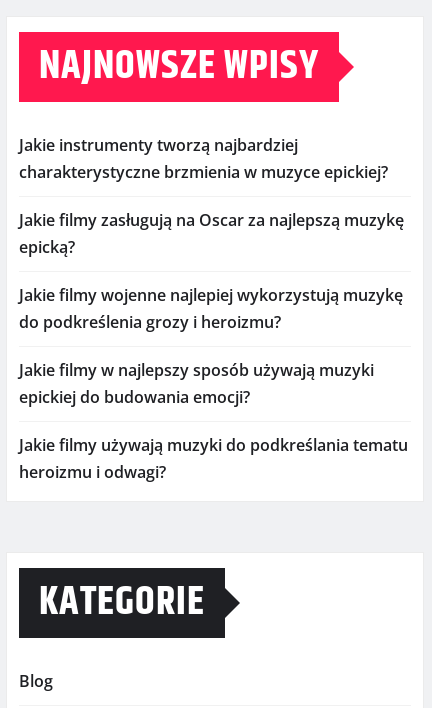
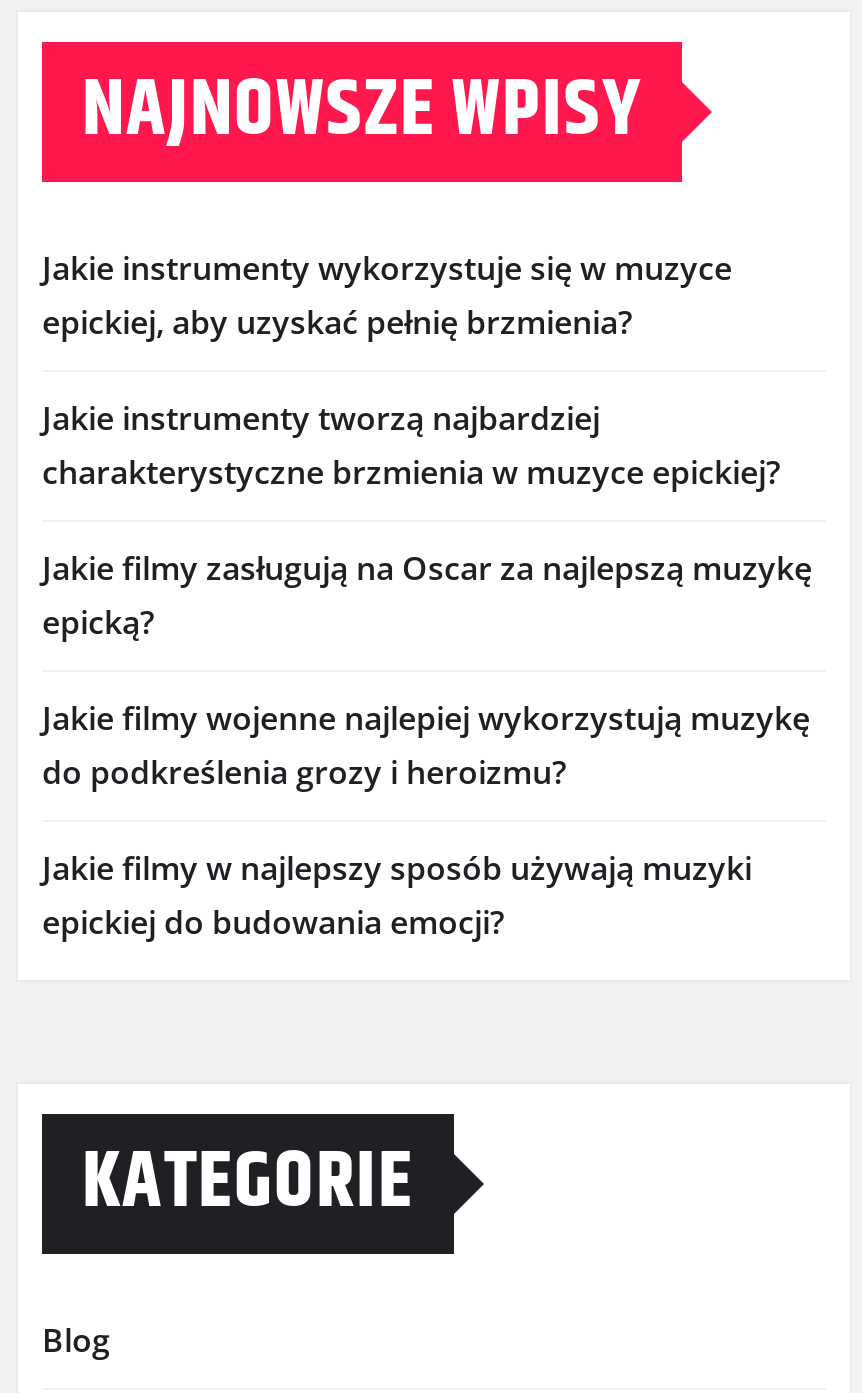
none -> [42,246,732,344] Jakie instrumenty wykorzystuje się w muzyce | epickiej, aby uzyskać pełnię brzmienia?
moved [19,134,404,408] -> [42,396,812,944]: Jakie instrumenty tworzą najbardziej | charakterystyczne brzmienia w muzyce epickiej? | Jakie filmy zasługują na Oscar za najlepszą muzykę | epicką? | Jakie filmy wojenne najlepiej wykorzystują muzykę | do podkreślenia grozy i heroizmu? | Jakie filmy w najlepszy sposób używają muzyki | epickiej do budowania emocji?
[19,434,408,483] Jakie filmy używają muzyki do podkreślania tematu | heroizmu i odwagi? -> none

